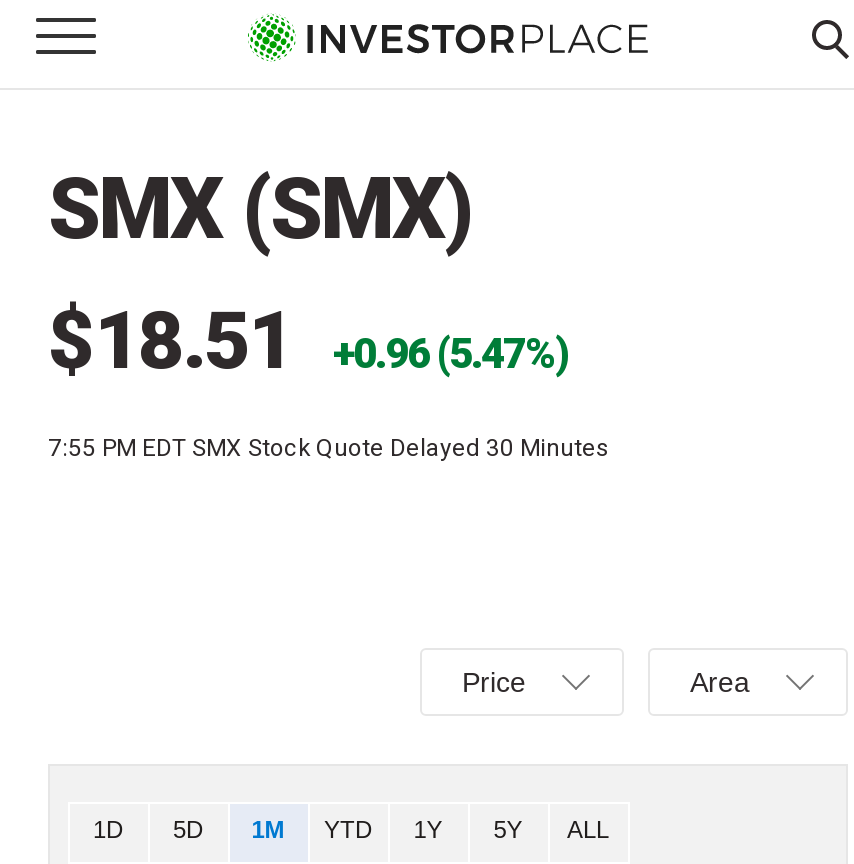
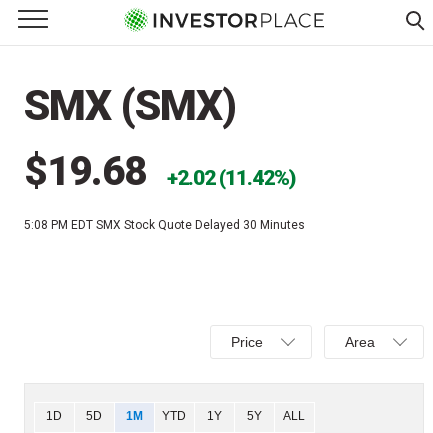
[48,294,292,388] $18.51 -> [24,148,146,195] $19.68
[353,330,567,378] 0.96 (5.47%) -> [176,166,294,190] 2.02 (11.42%)
[48,434,610,462] 7:55 PM EDT SMX Stock Quote Delayed 30 Minutes -> [24,218,305,232] 5:08 PM EDT SMX Stock Quote Delayed 30 Minutes

